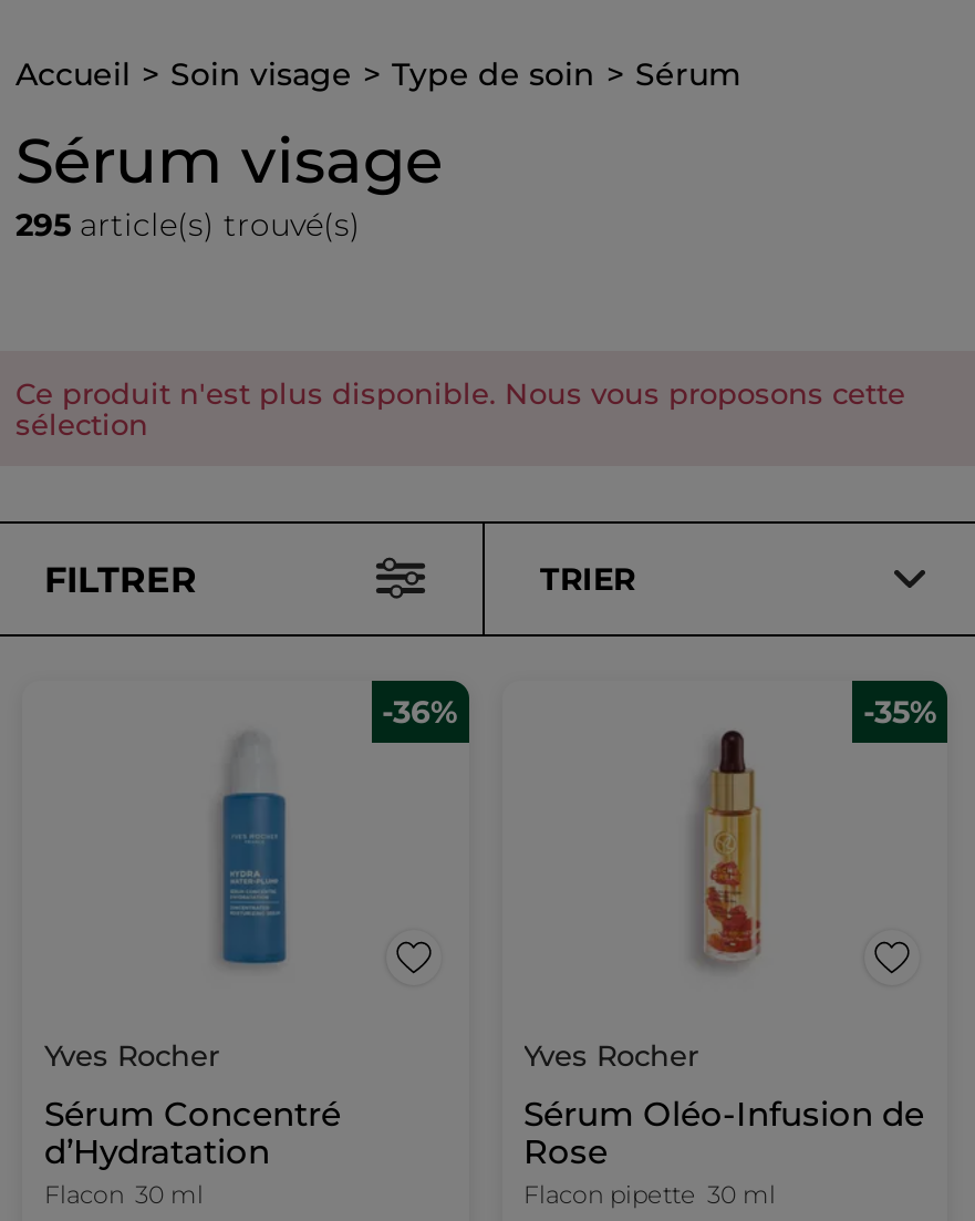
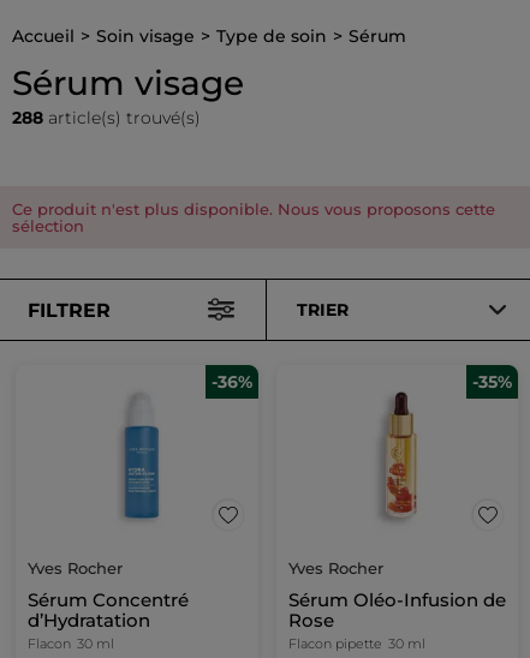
[15,204,361,244] 295 article(s) trouvé(s) -> [12,106,201,128] 288 article(s) trouvé(s)

